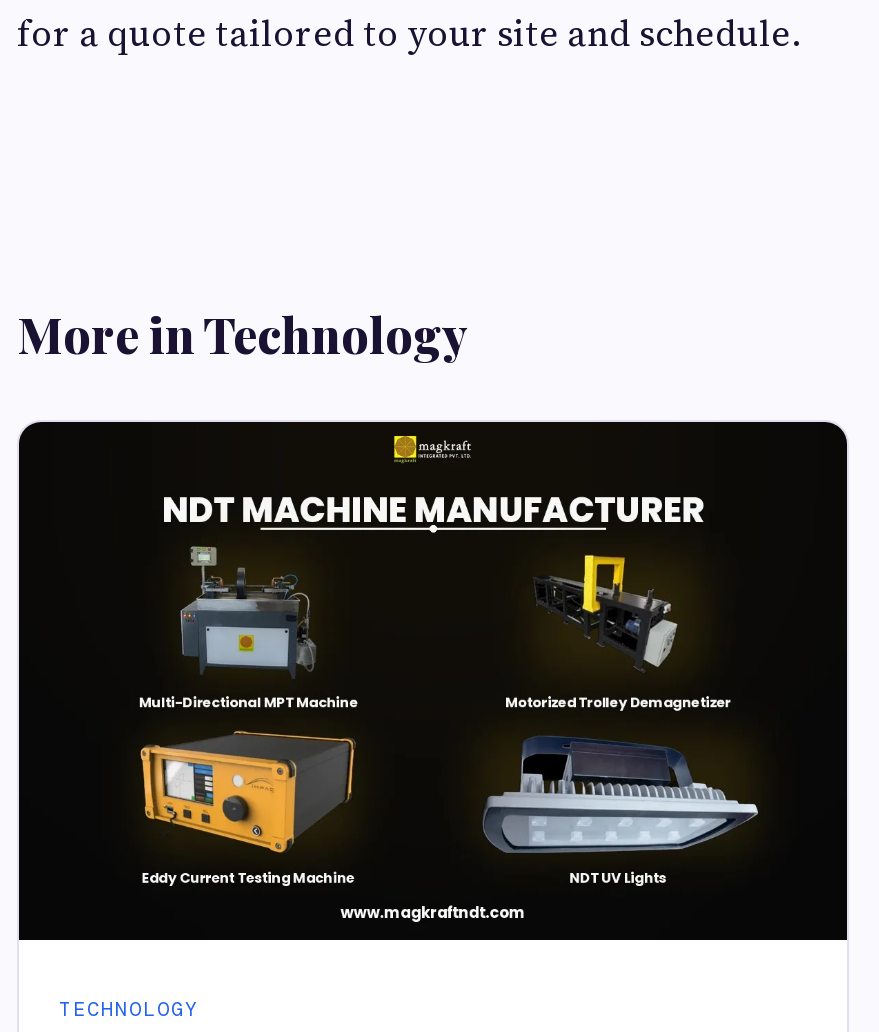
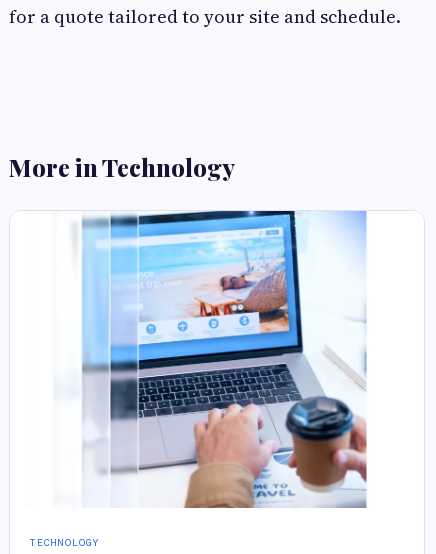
[17,420,849,942] [image] -> [10,210,424,509] [image]

